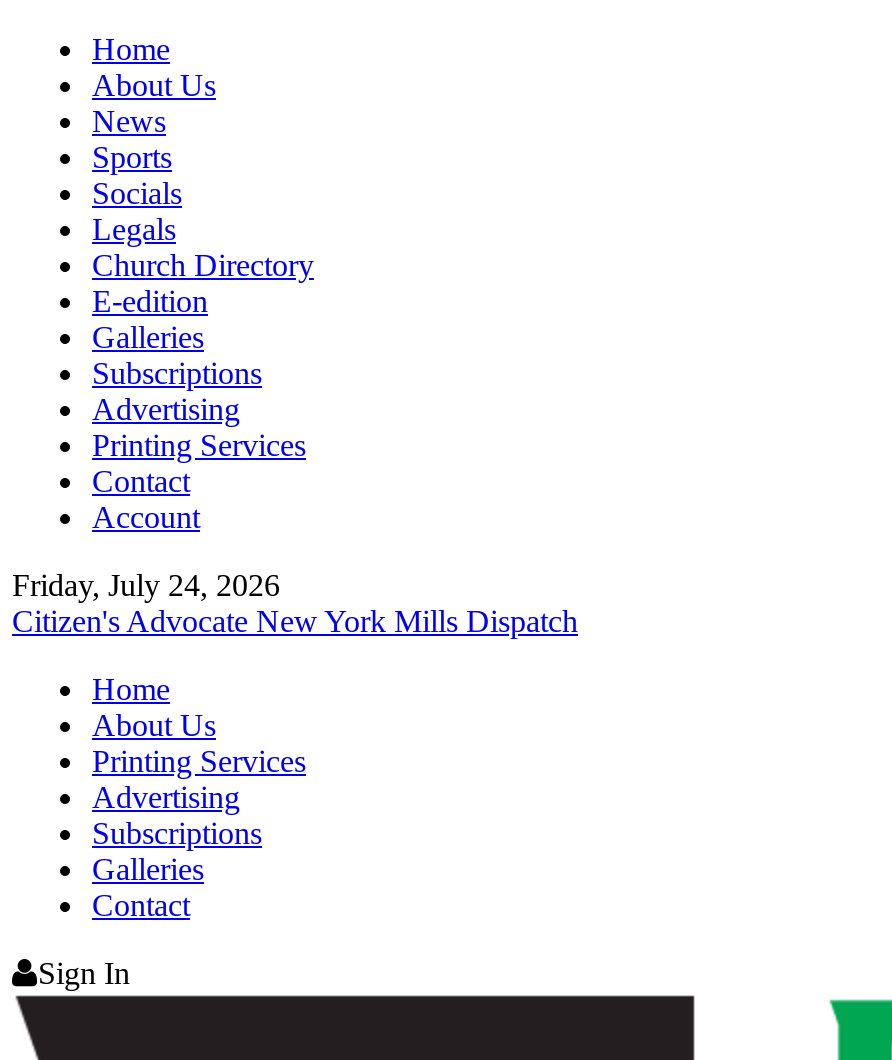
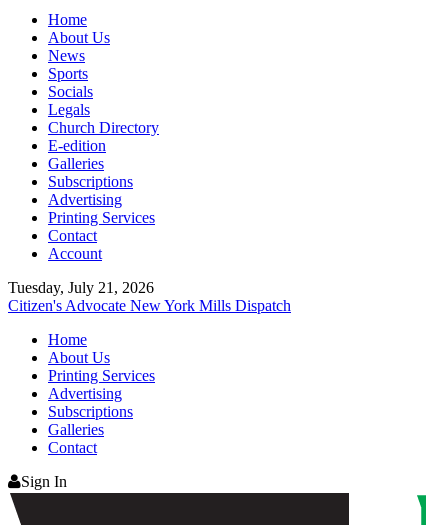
[12,568,280,602] Friday, July 24, 2026 -> [8,279,154,296] Tuesday, July 21, 2026

